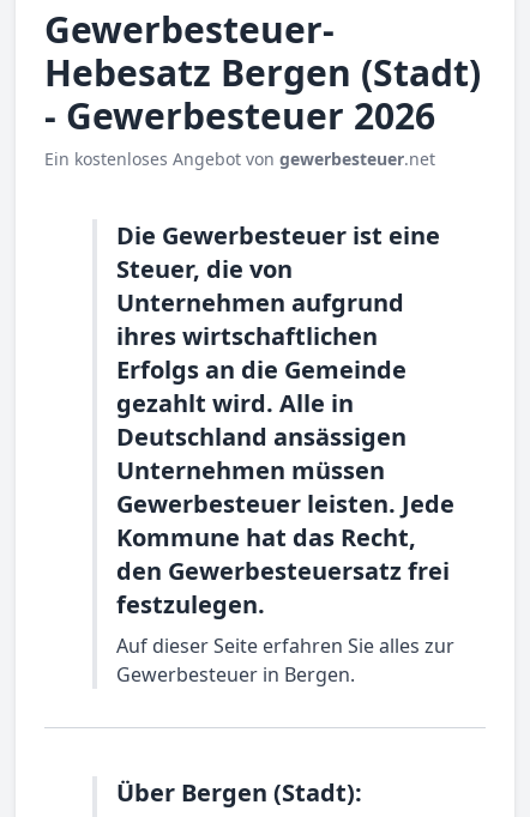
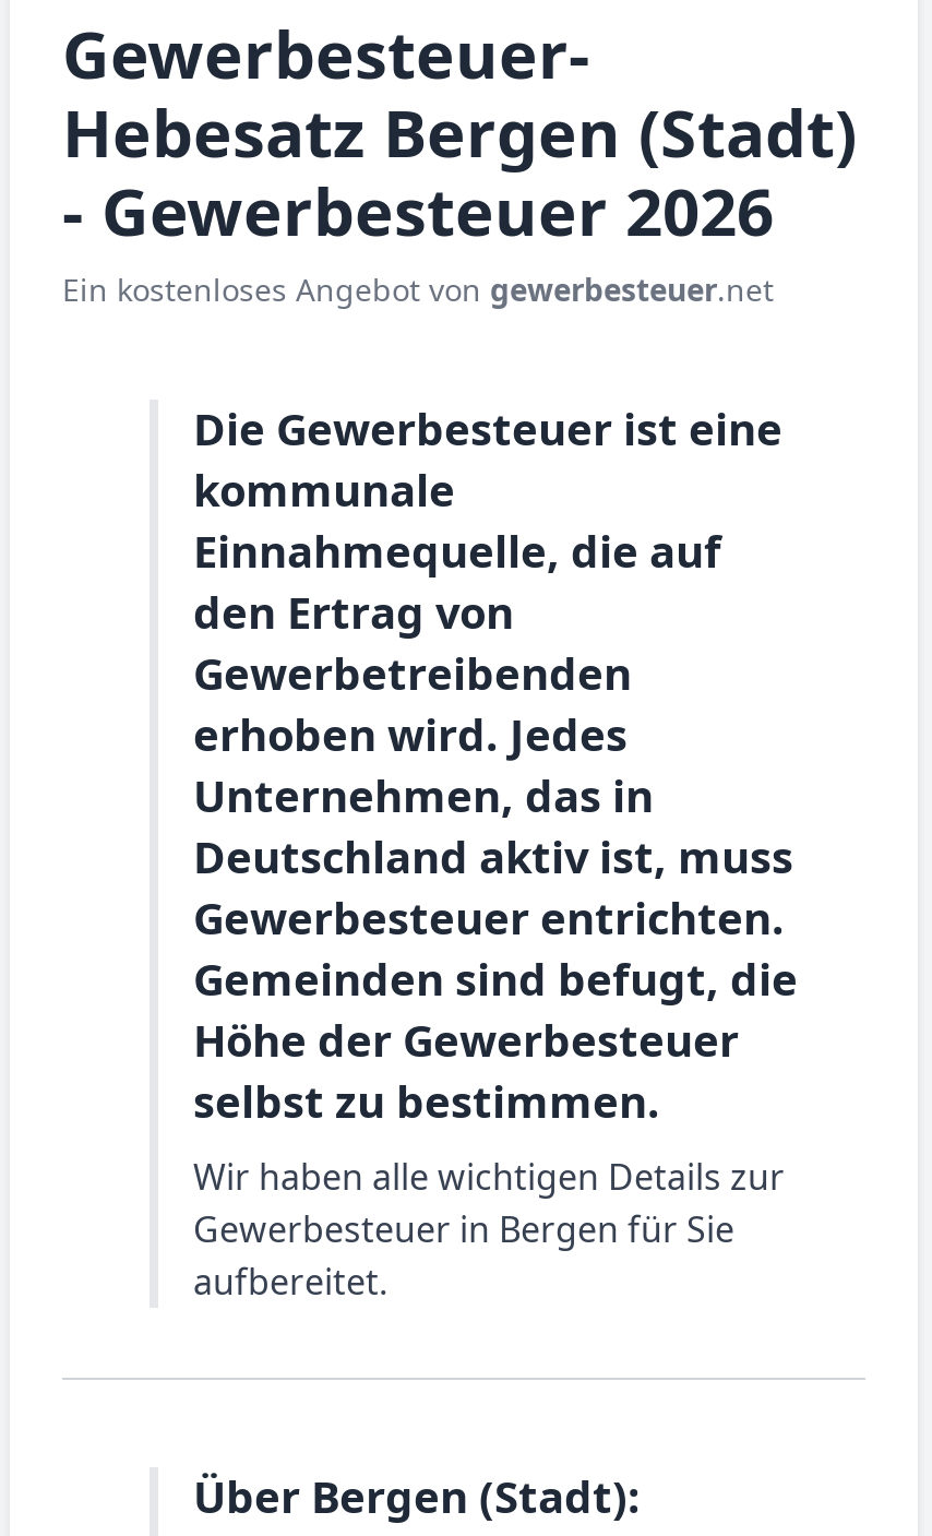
[116,253,454,688] Steuer, die von | Unternehmen aufgrund | ihres wirtschaftlichen | Erfolgs an die Gemeinde | gezahlt wird. Alle in | Deutschland ansässigen | Unternehmen müssen | Gewerbesteuer leisten. Jede | Kommune hat das Recht, | den Gewerbesteuersatz frei | festzulegen. | Auf dieser Seite erfahren Sie alles zur | Gewerbesteuer in Bergen. -> [193,461,798,1306] kommunale | Einnahmequelle, die auf | den Ertrag von | Gewerbetreibenden | erhoben wird. Jedes | Unternehmen, das in | Deutschland aktiv ist, muss | Gewerbesteuer entrichten. | Gemeinden sind befugt, die | Höhe der Gewerbesteuer | selbst zu bestimmen. | Wir haben alle wichtigen Details zur | Gewerbesteuer in Bergen für Sie | aufbereitet.

